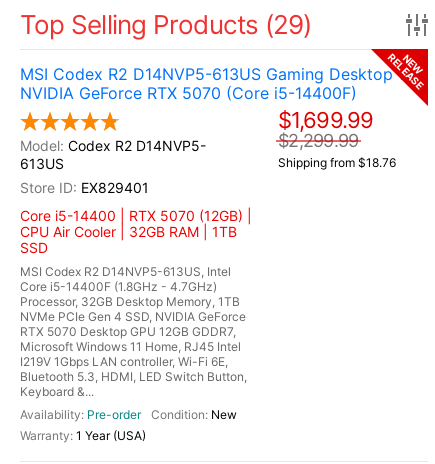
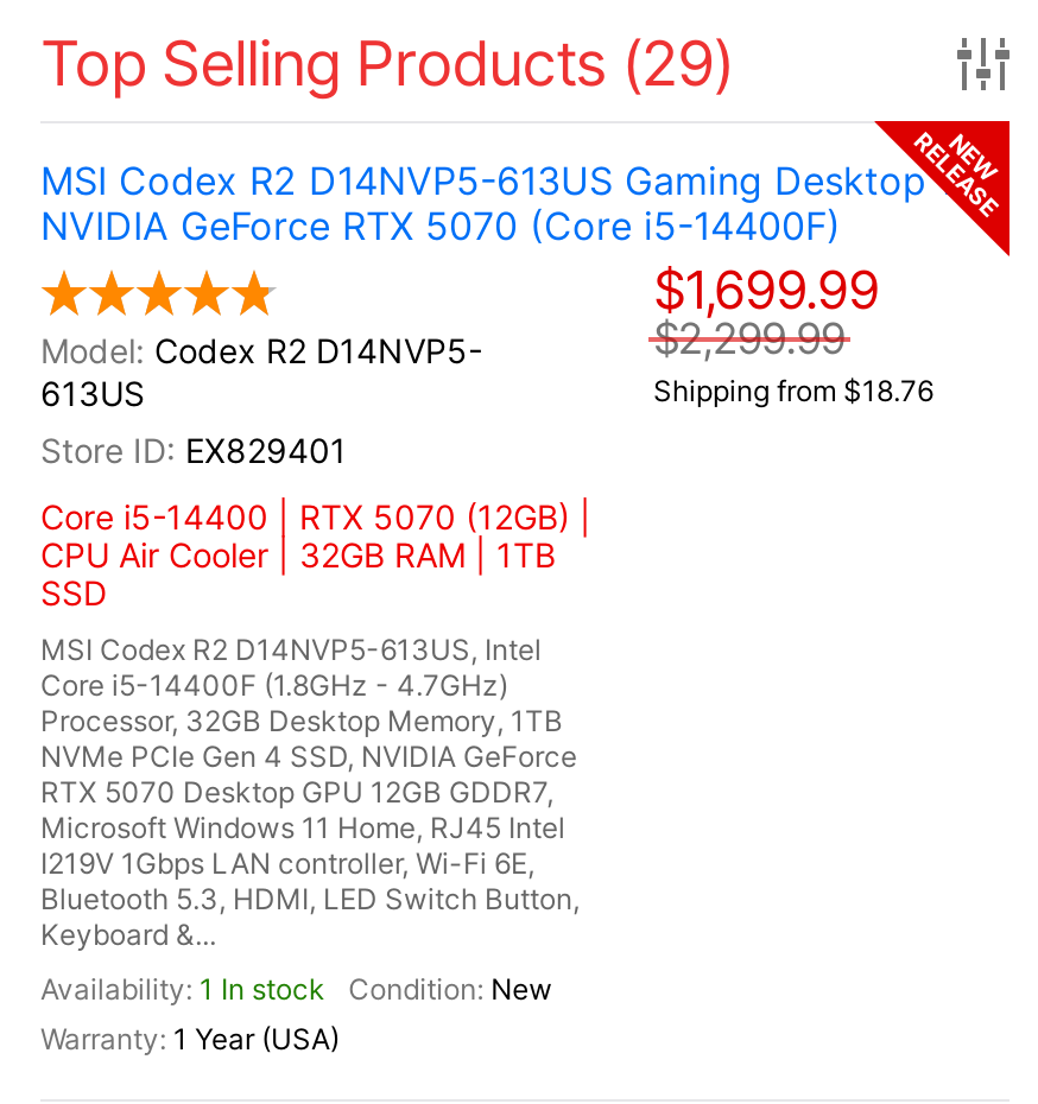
[87,407,141,422] Pre-order -> [200,971,325,1007] 1 In stock

